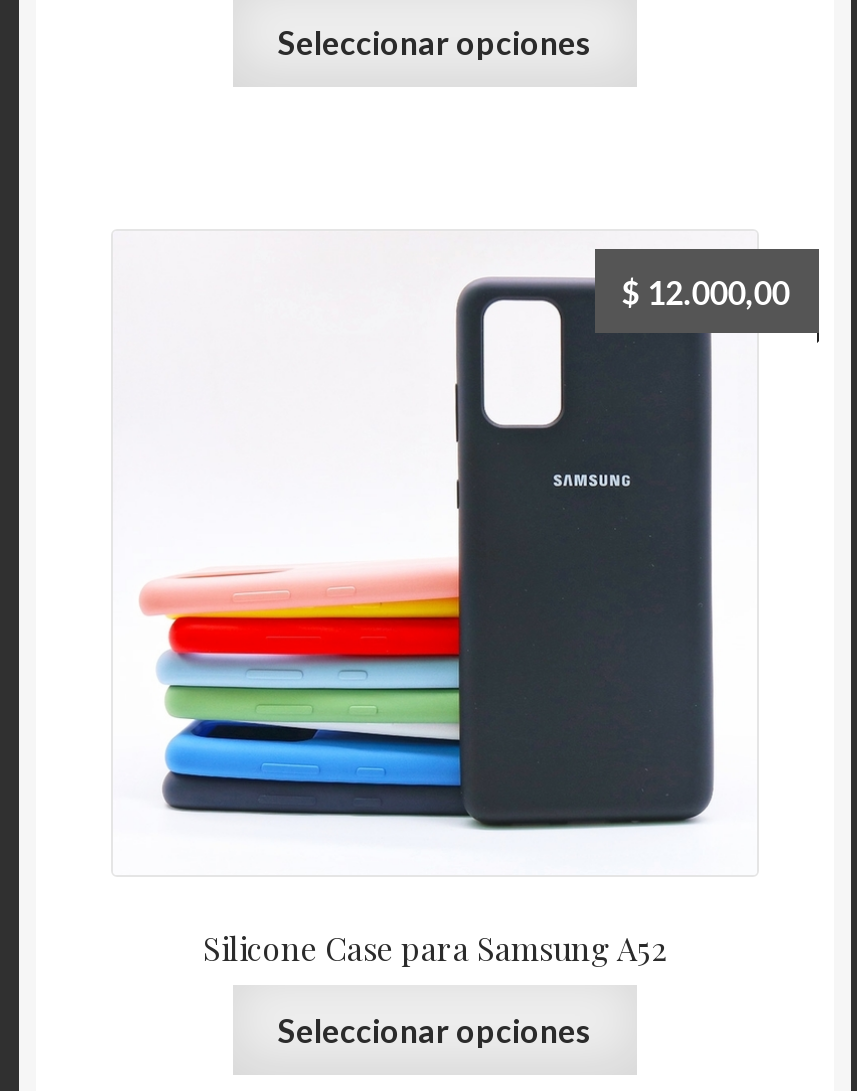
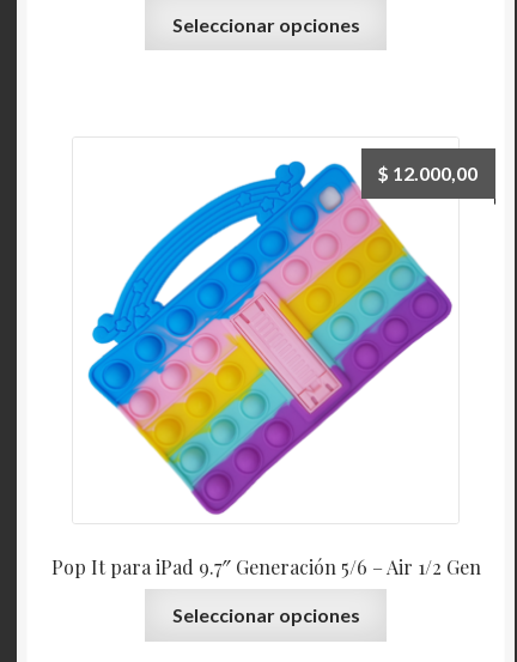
[139,271,745,969] [image] | Silicone Case para Samsung A52 -> [51,160,480,579] [image] | Pop It para iPad 9.7″ Generación 5/6 – Air 1/2 Gen

